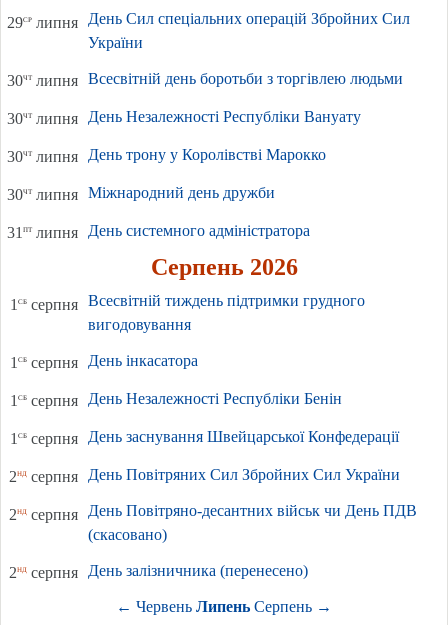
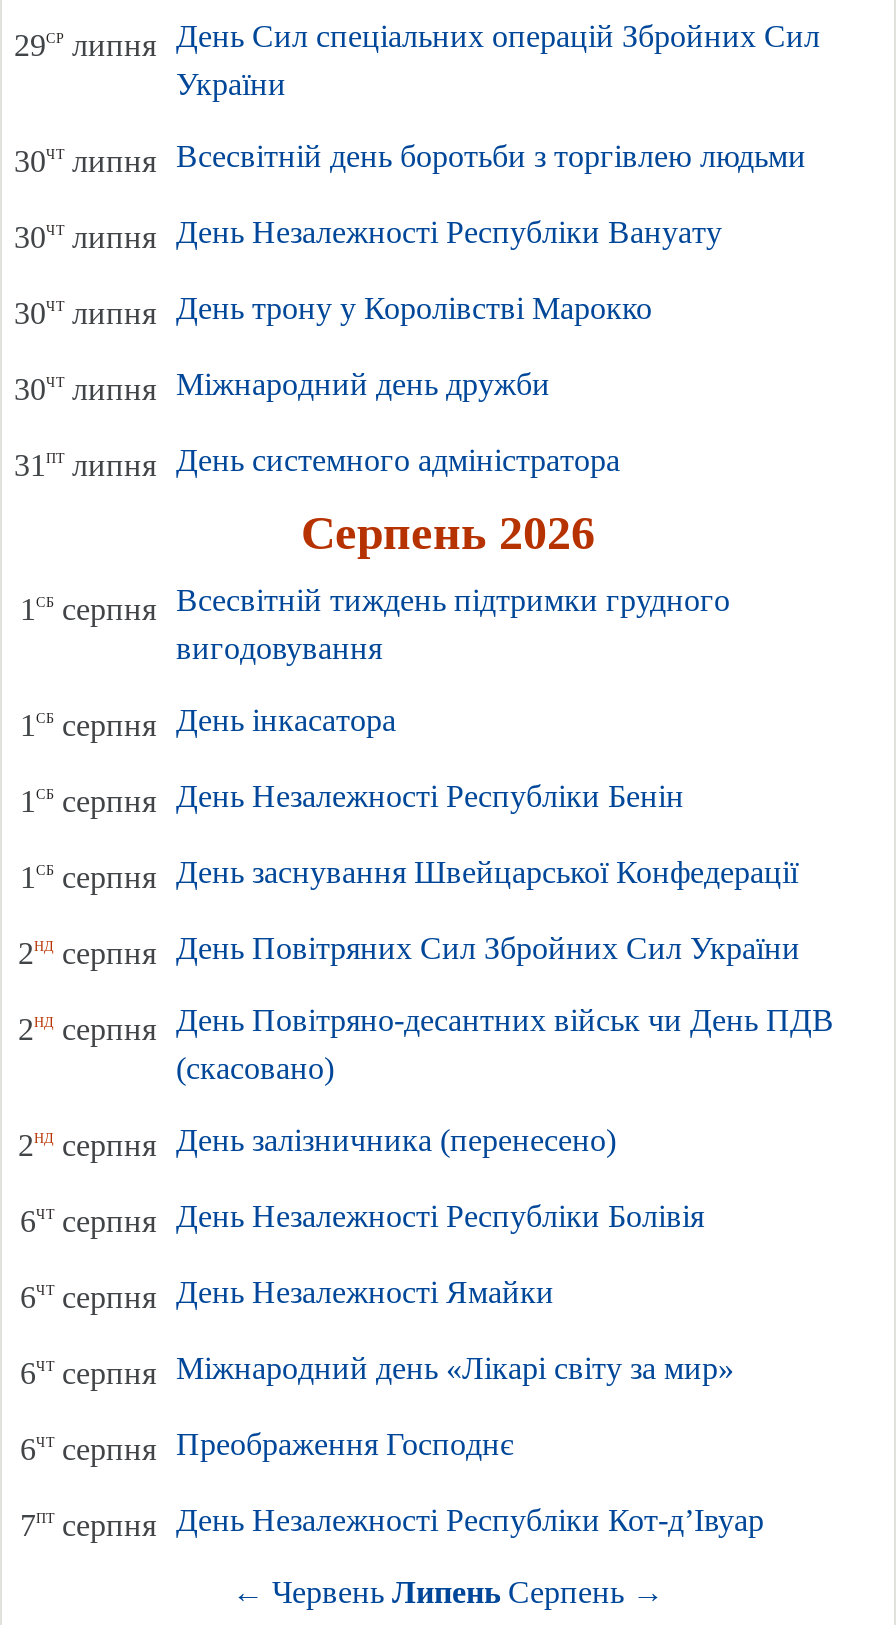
none -> [20,1199,764,1542] 6чт серпня День Незалежності Республіки Болівія | 6чт серпня День Незалежності Ямайки | 6чт серпня Міжнародний день «Лікарі світу за мир» | 6чт серпня Преображення Господнє | 7пт серпня День Незалежності Республіки Кот-д’Івуар

